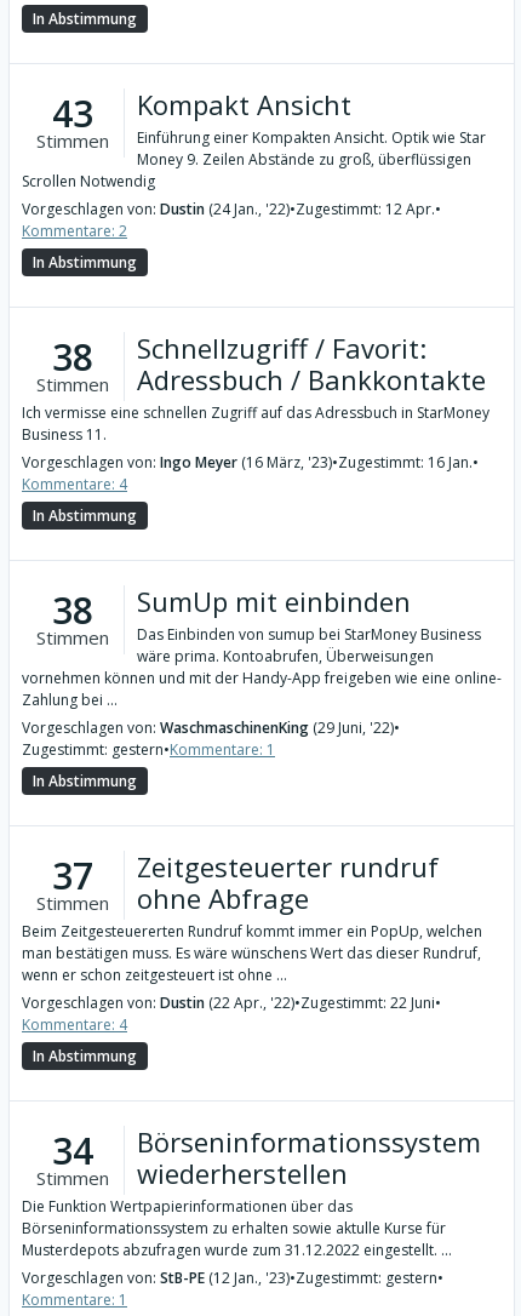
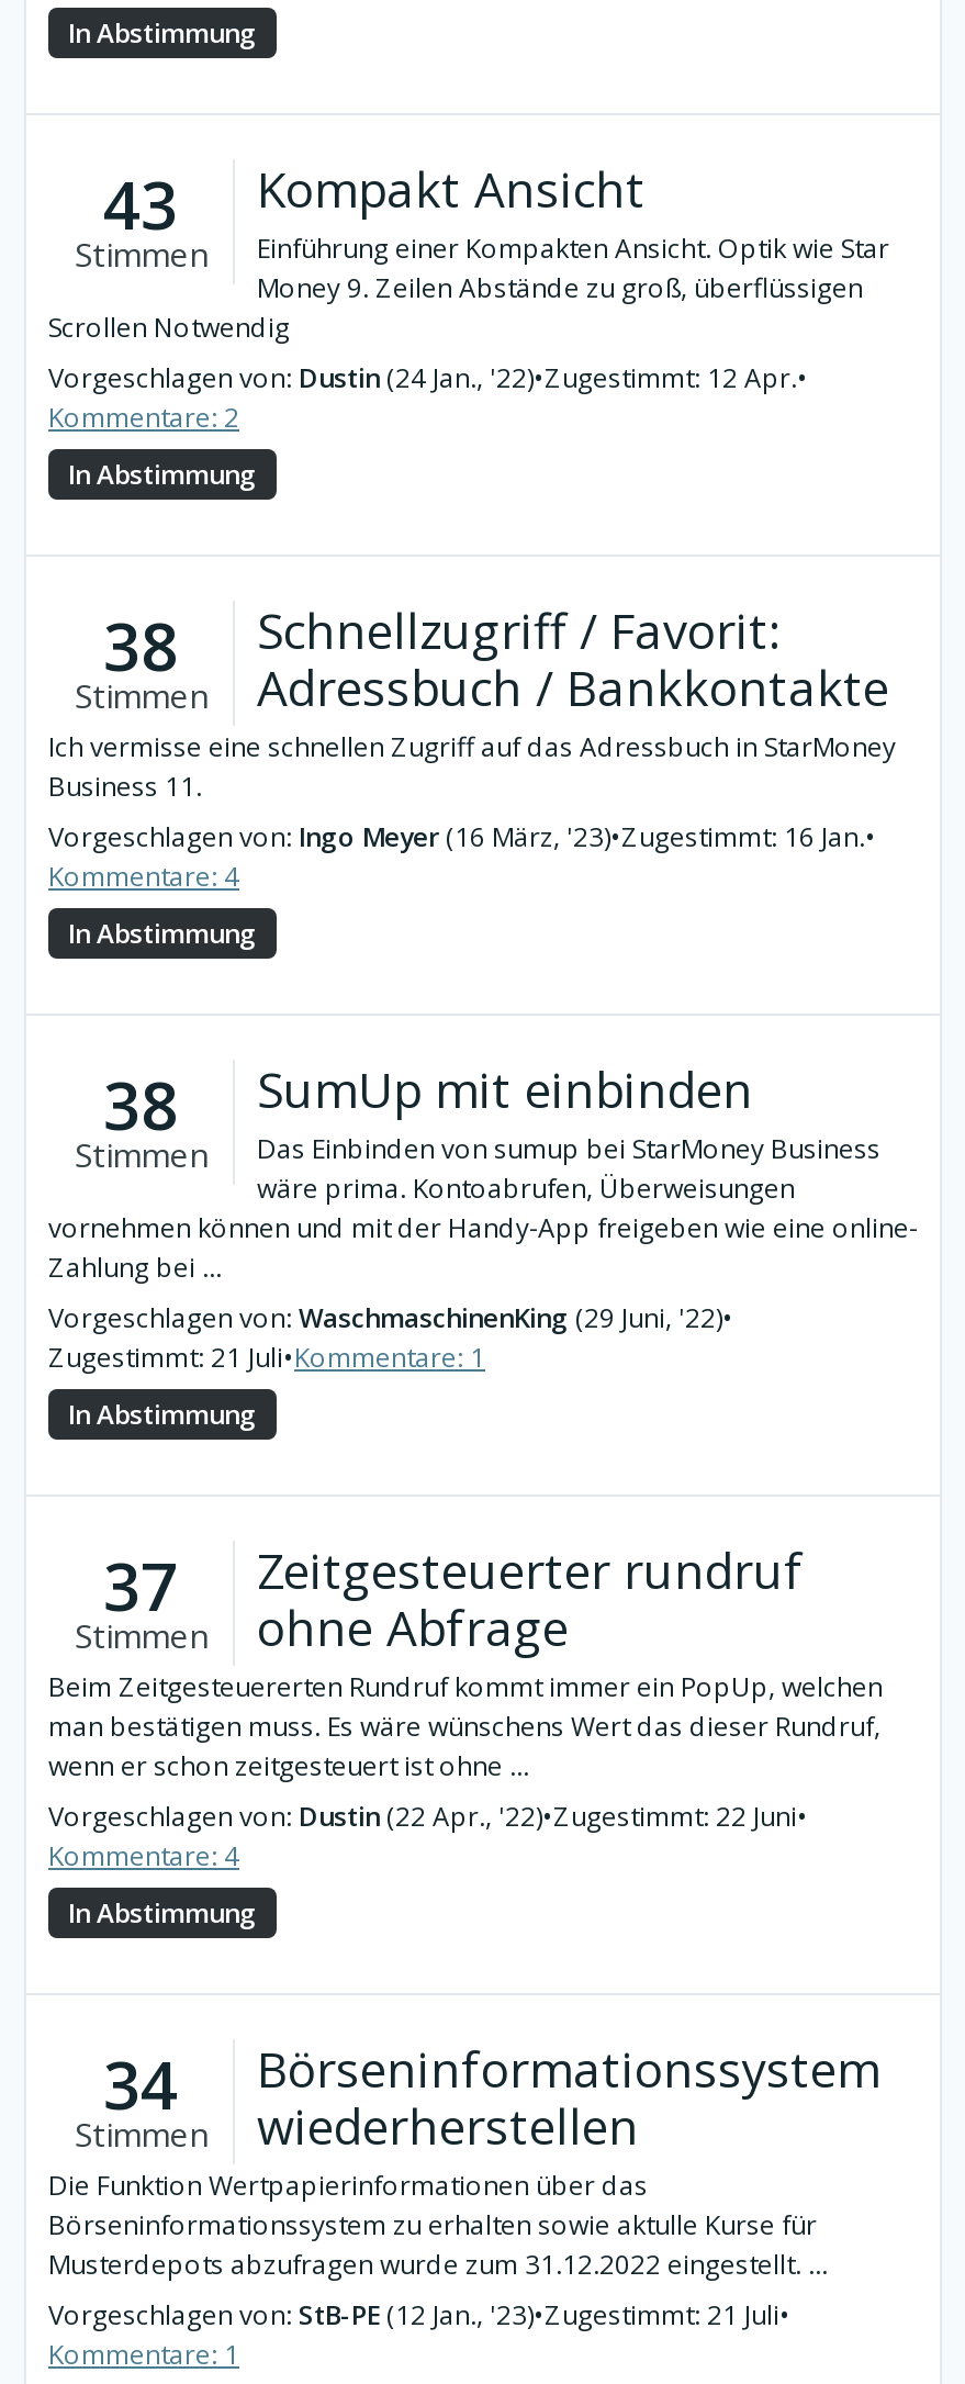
[22,739,275,760] Zugestimmt: gestern•Kommentare: 1 -> [48,1339,485,1376] Zugestimmt: 21 Juli•Kommentare: 1
[22,1268,443,1288] Vorgeschlagen von: StB-PE (12 Jan., '23)•Zugestimmt: gestern• -> [48,2296,790,2333] Vorgeschlagen von: StB-PE (12 Jan., '23)•Zugestimmt: 21 Juli•

